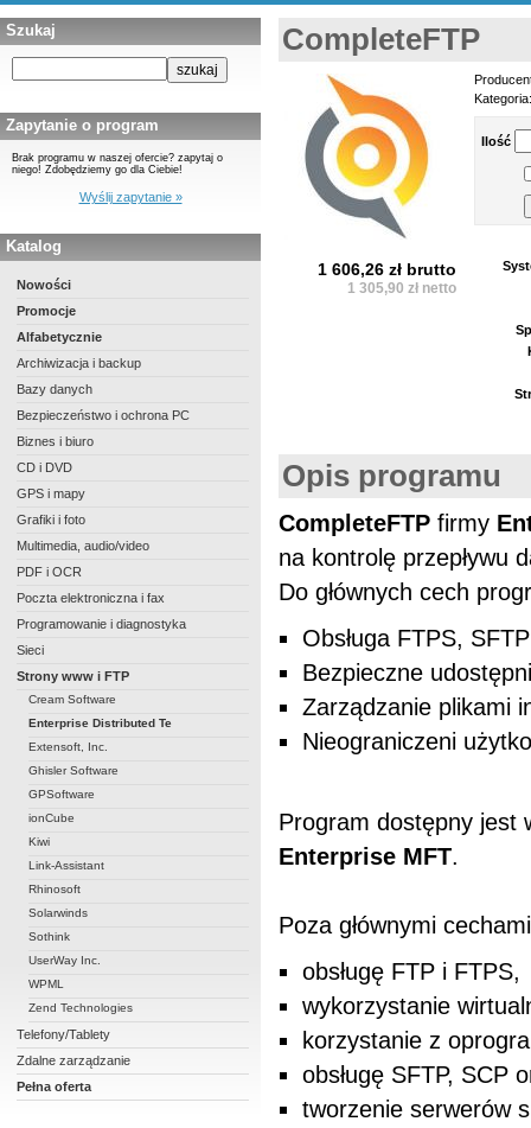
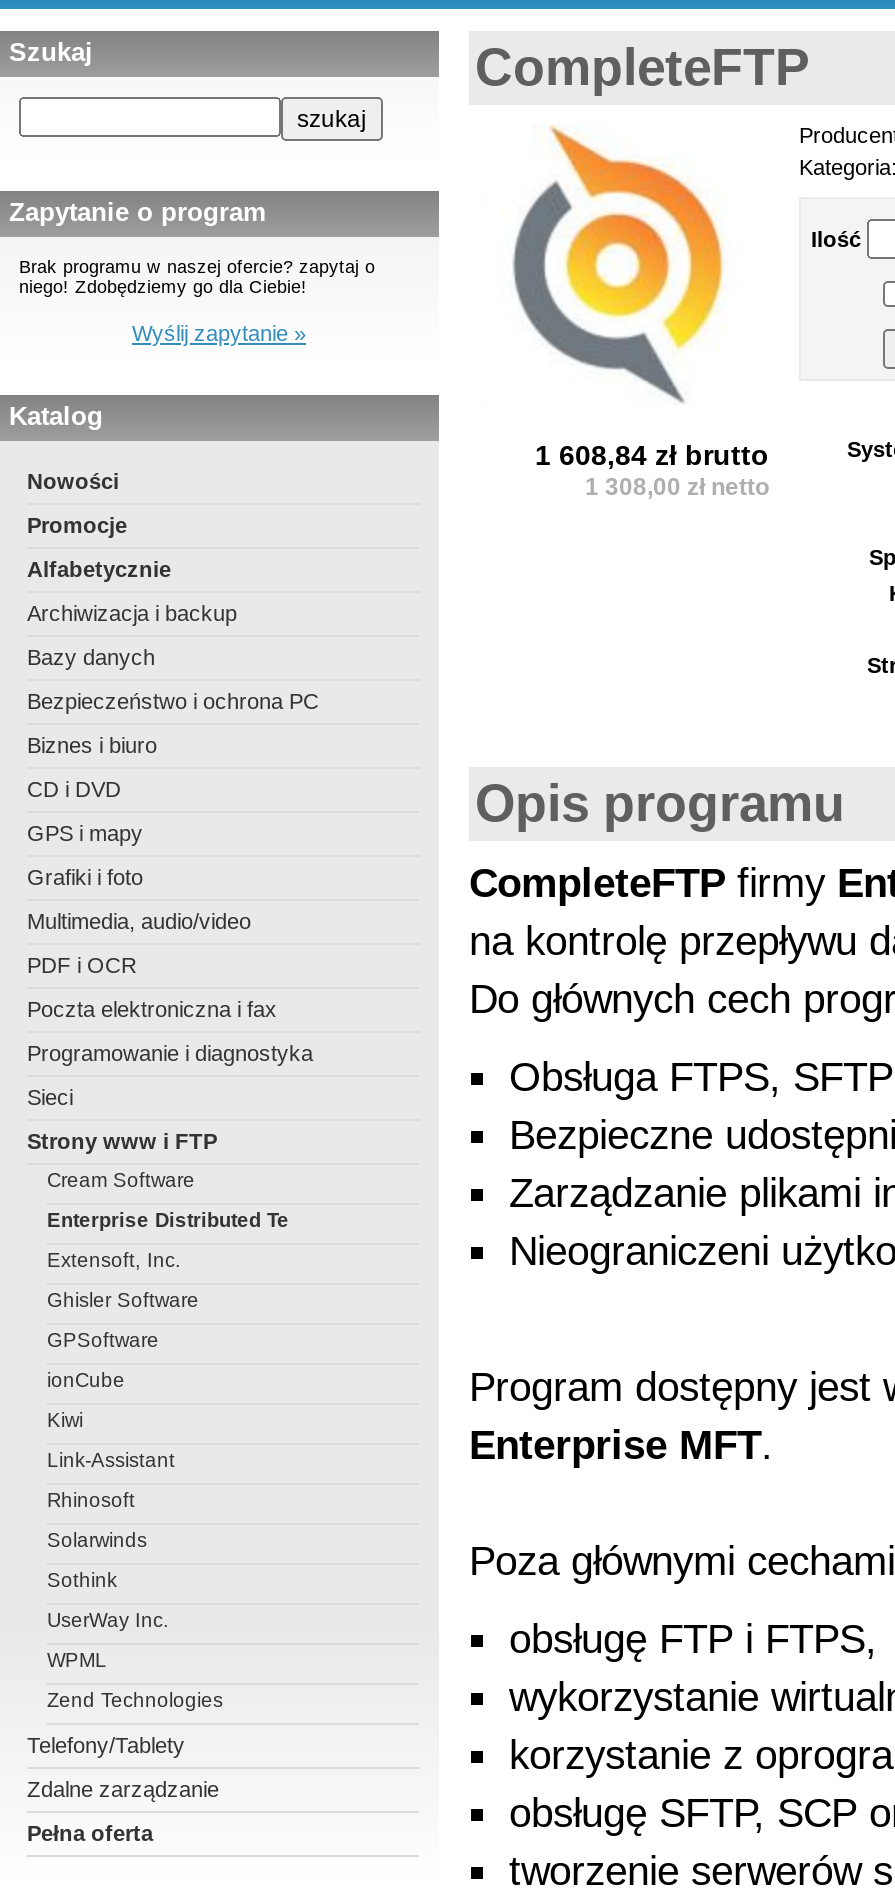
[318,260,456,279] 1 606,26 zł brutto -> [535,439,769,471] 1 608,84 zł brutto
[347,280,456,297] 1 305,90 zł netto -> [585,473,769,501] 1 308,00 zł netto

